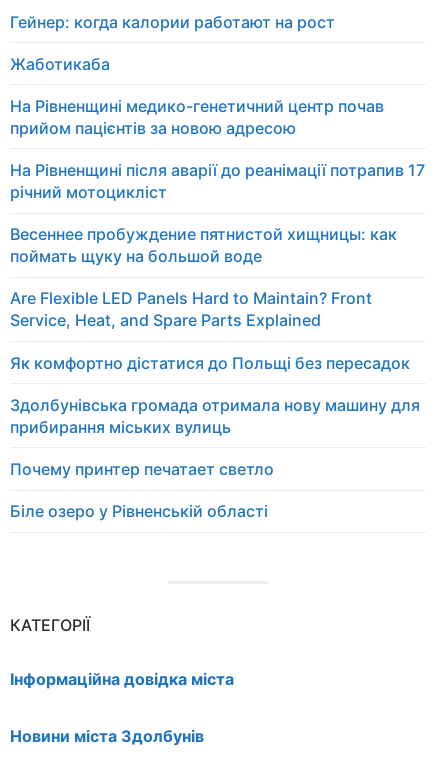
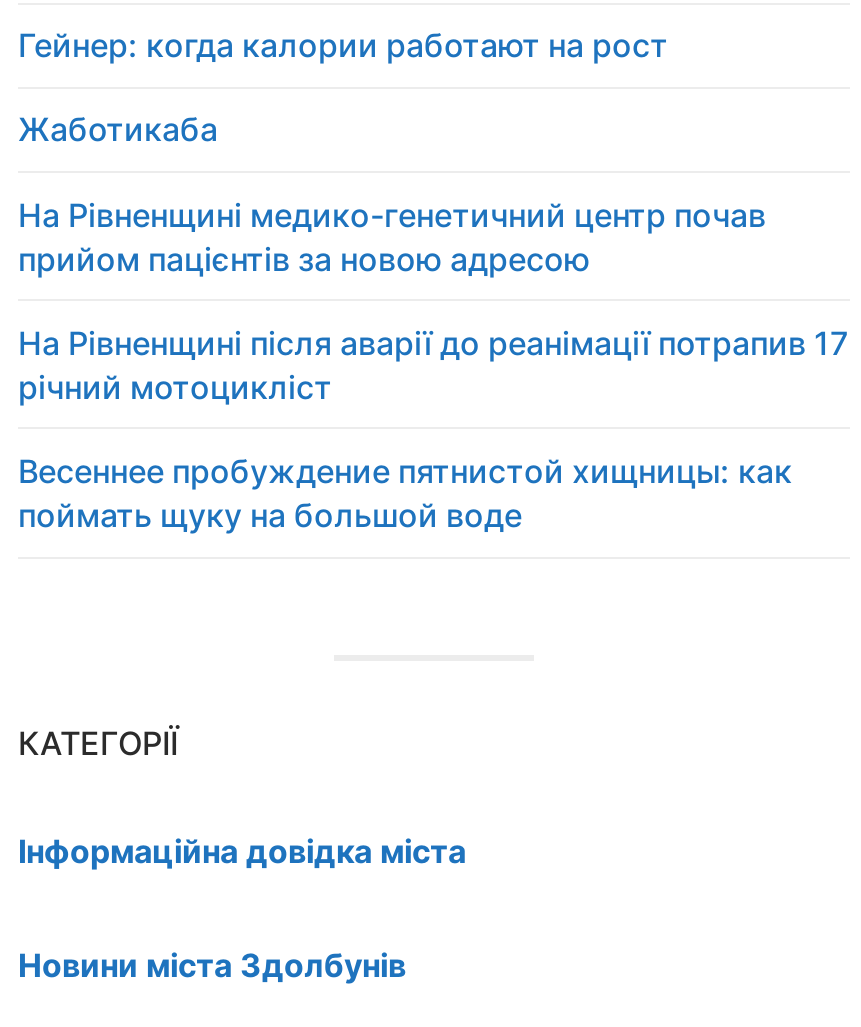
[10,288,420,521] Are Flexible LED Panels Hard to Maintain? Front | Service, Heat, and Spare Parts Explained | Як комфортно дістатися до Польщі без пересадок | Здолбунівська громада отримала нову машину для | прибирання міських вулиць | Почему принтер печатает светло | Біле озеро у Рівненській області -> none

